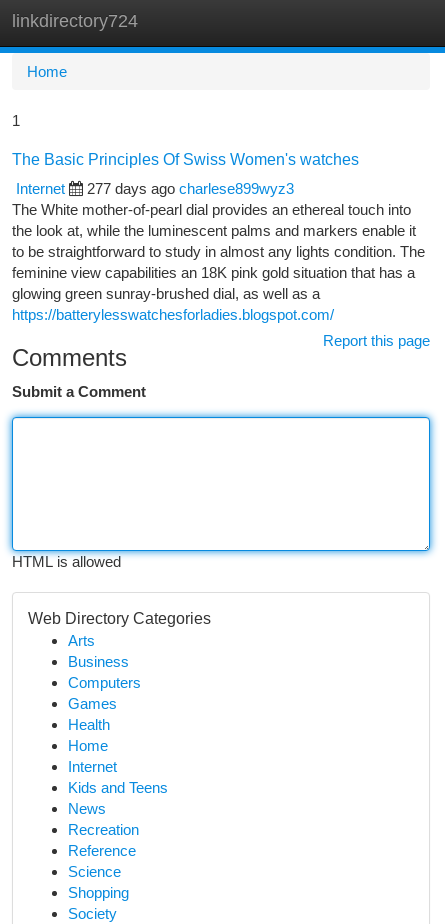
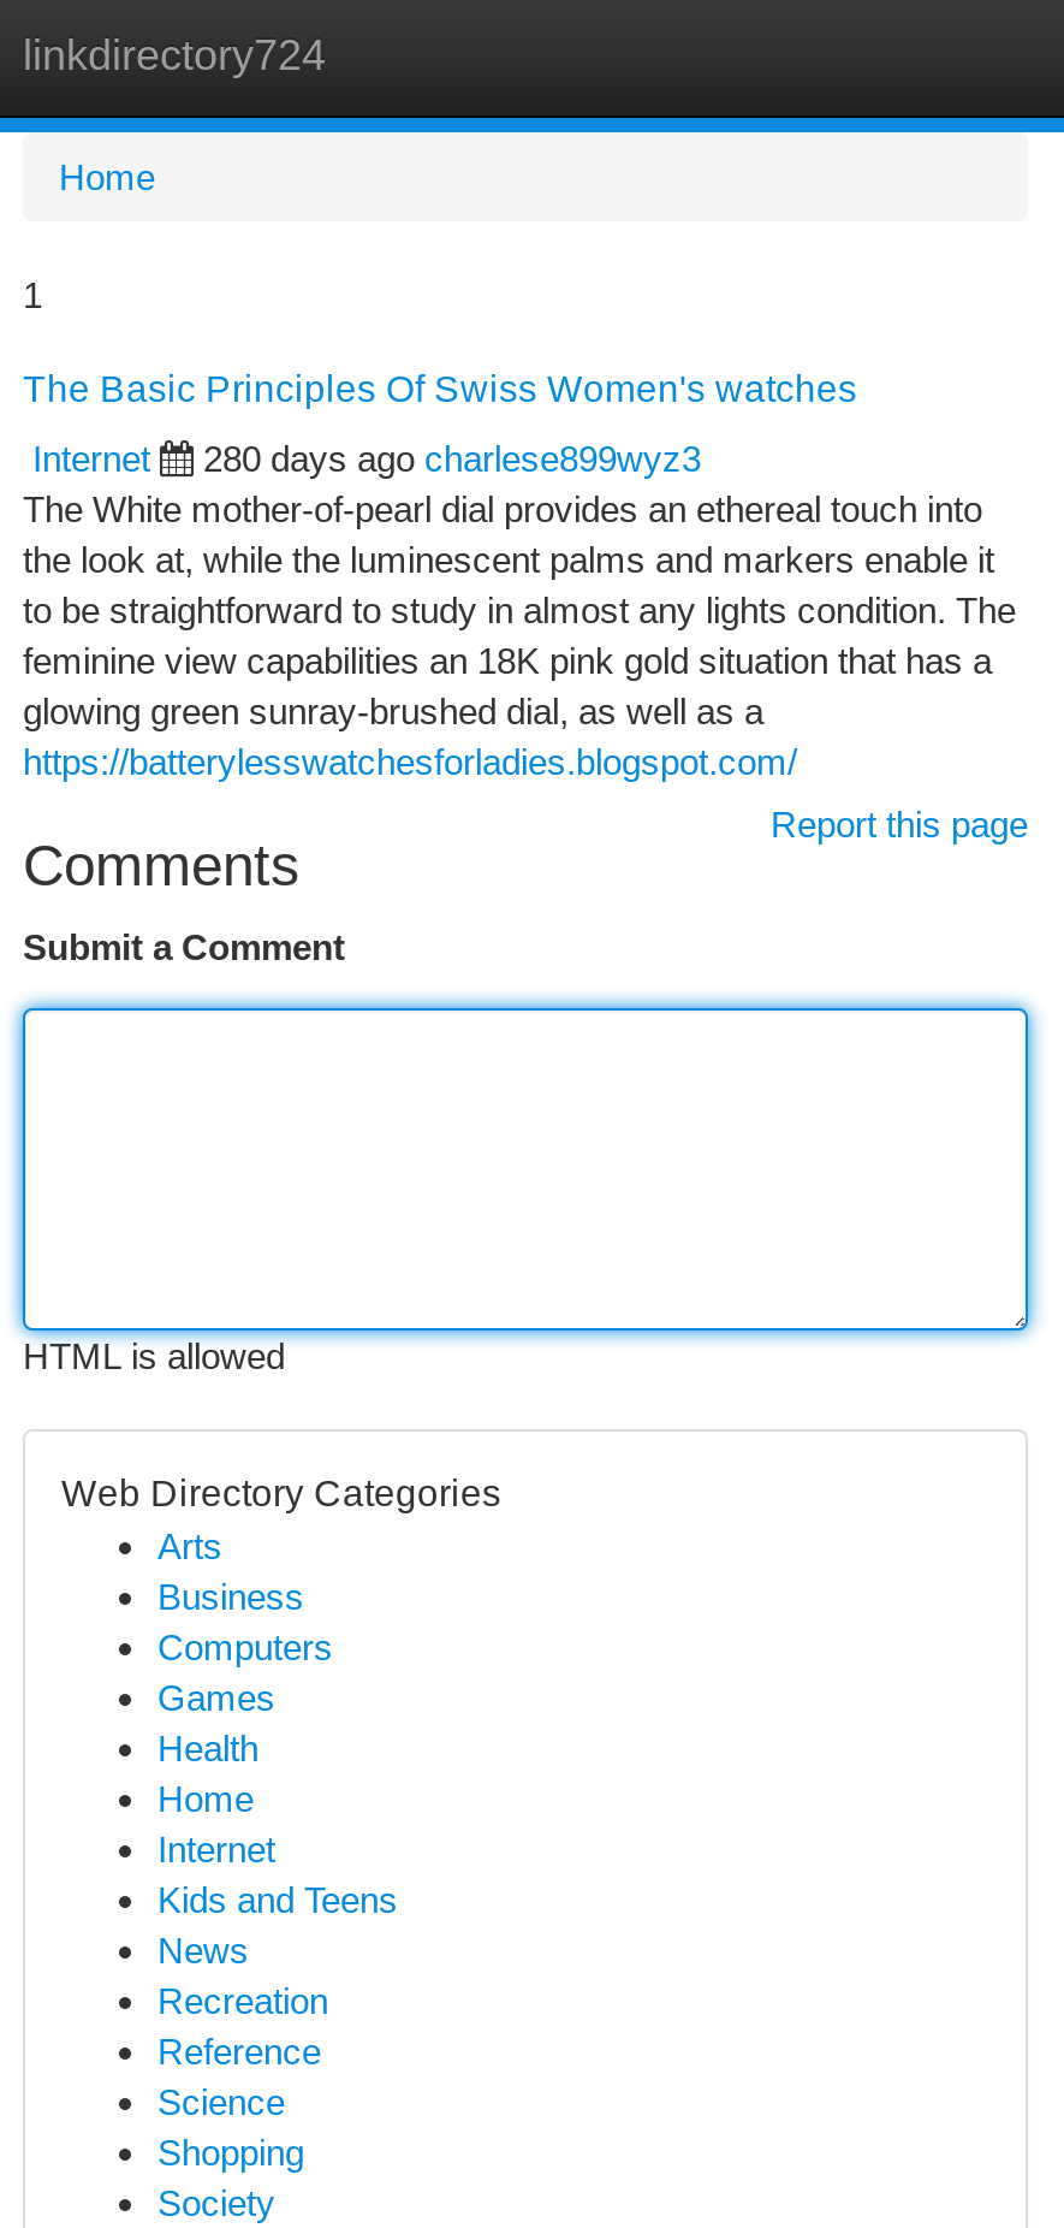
[87,180,294,197] 277 days ago charlese899wyz3 -> [203,438,701,479] 280 days ago charlese899wyz3

